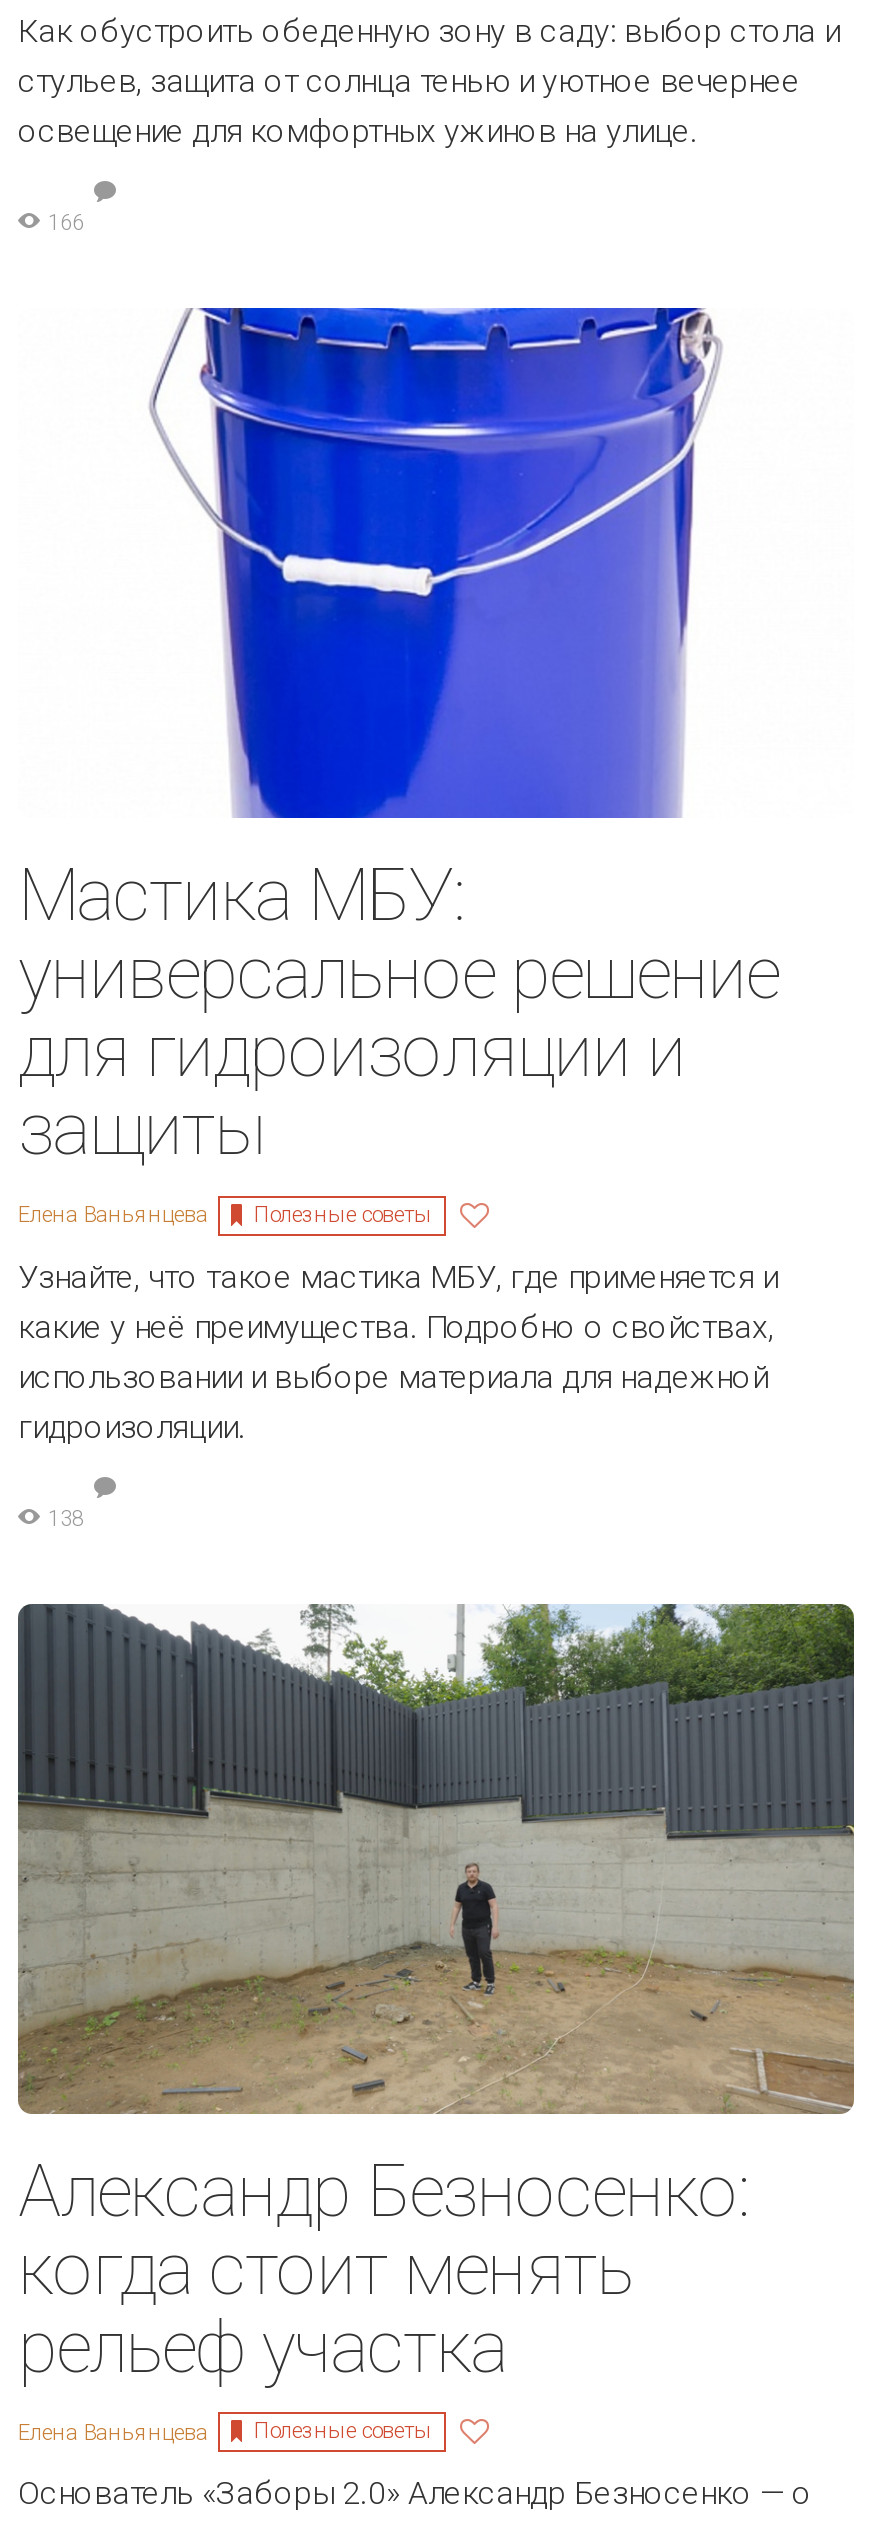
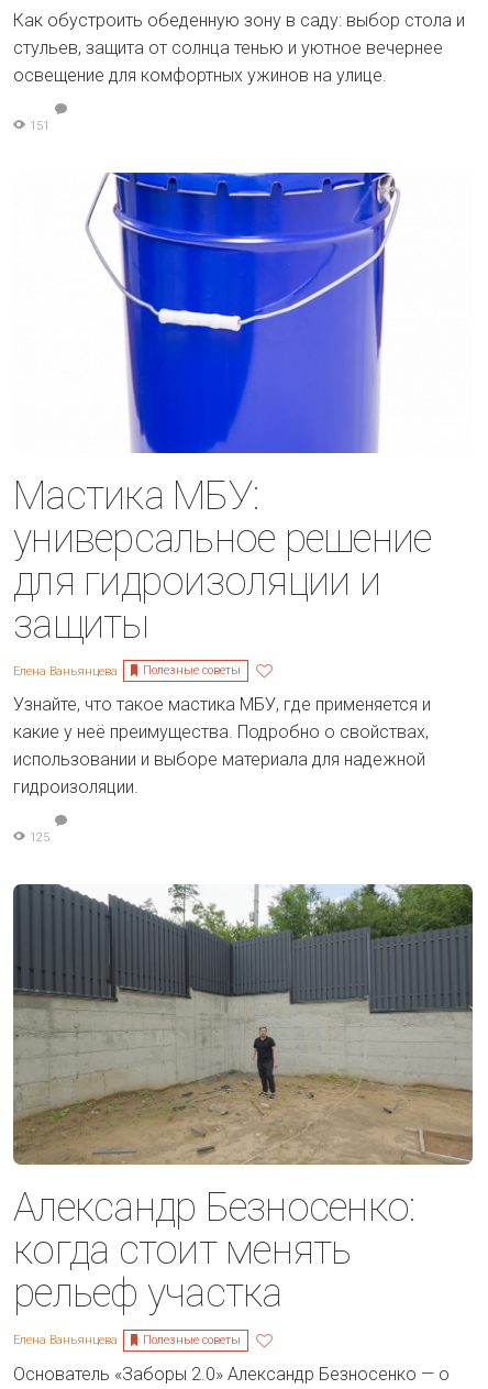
[48,211,84,237] 166 -> [30,119,49,133] 151
[48,1506,84,1532] 138 -> [30,831,49,845] 125

